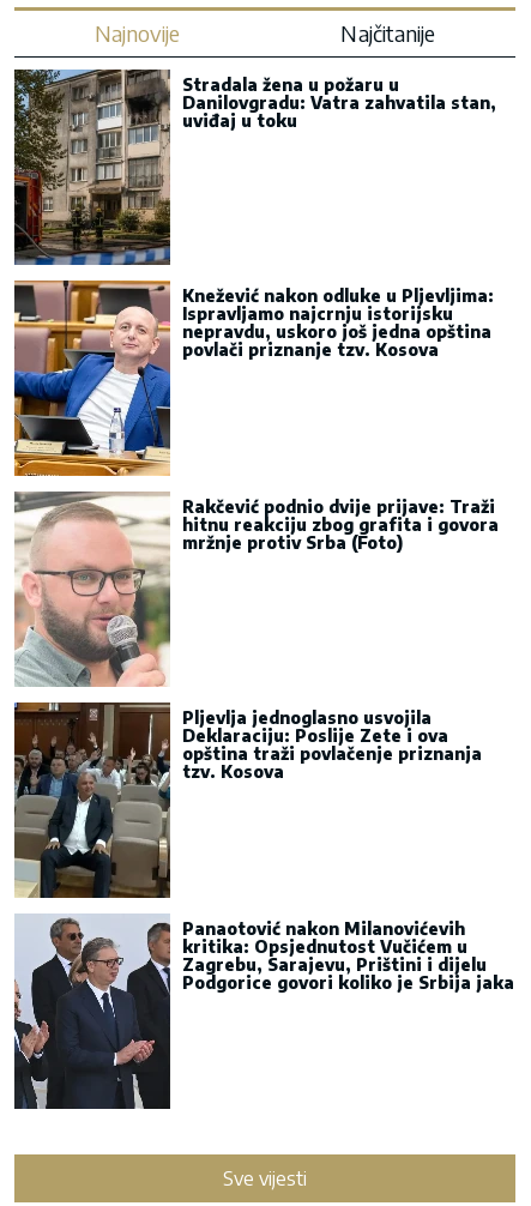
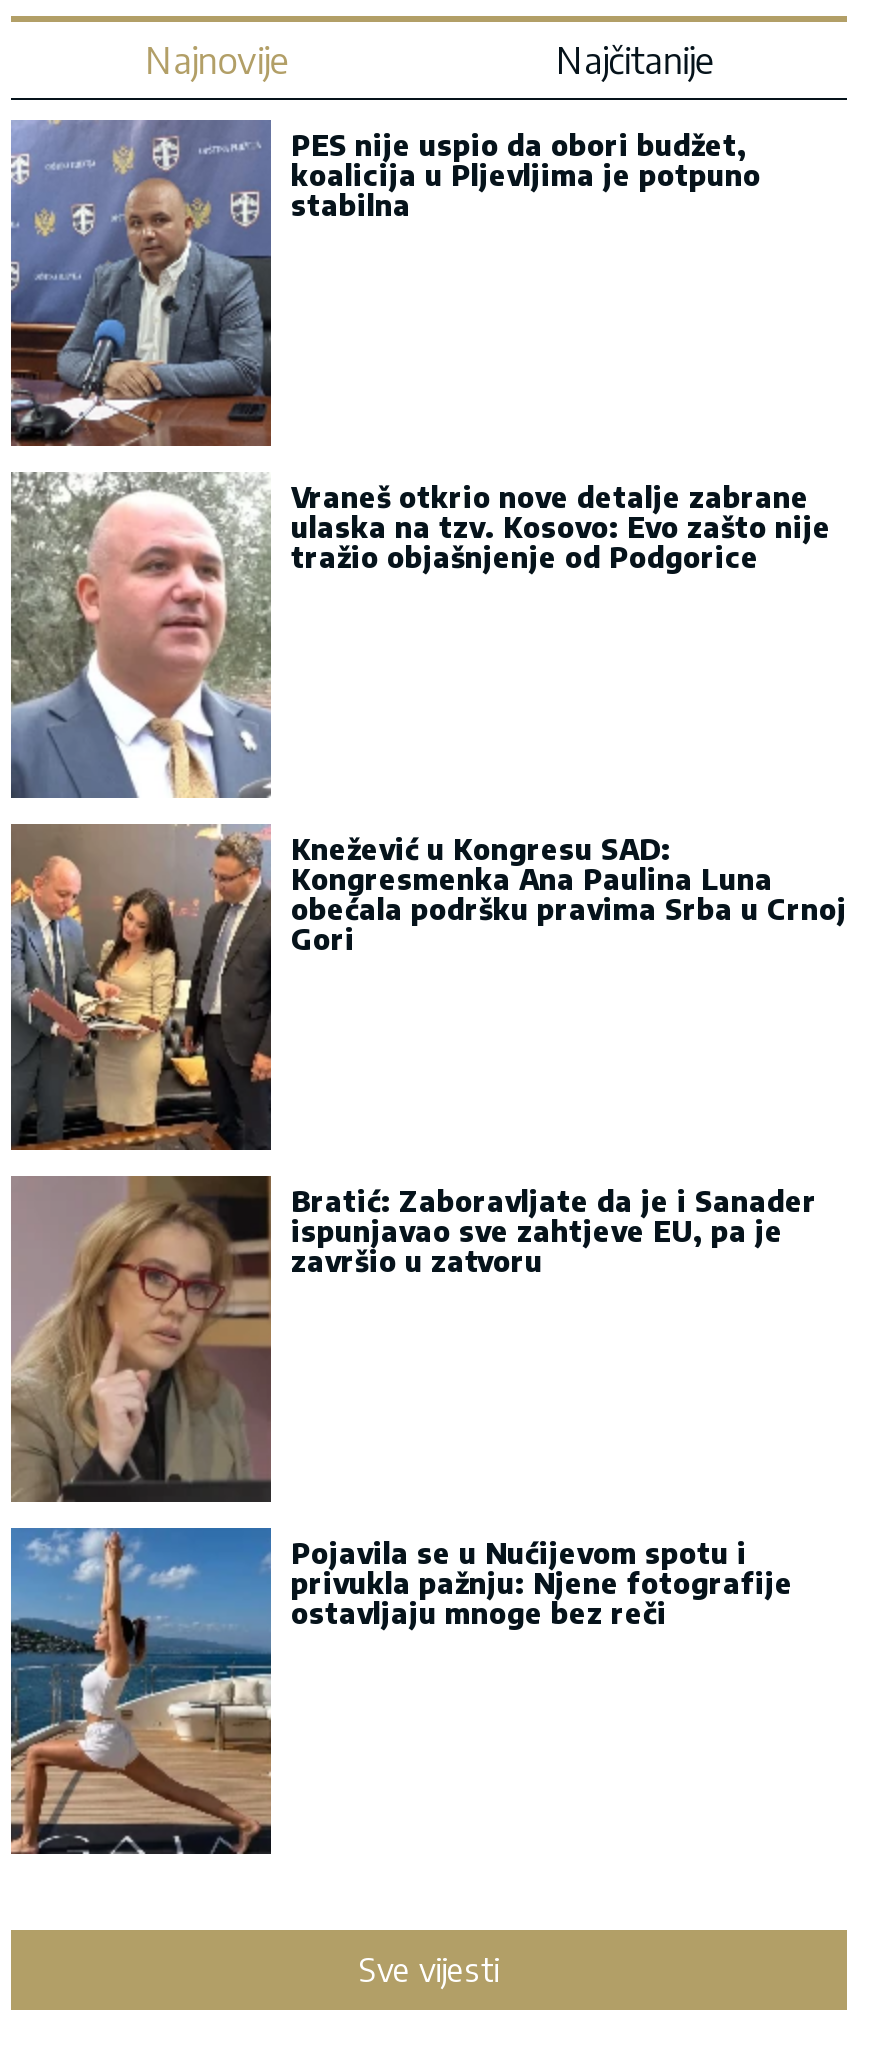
[13,68,496,266] [image] | Stradala žena u požaru u | Danilovgradu: Vatra zahvatila stan, | uviđaj u toku -> [9,118,761,448] [image] | PES nije uspio da obori budžet, | koalicija u Pljevljima je potpuno | stabilna
[13,279,494,477] [image] | Knežević nakon odluke u Pljevljima: | Ispravljamo najcrnju istorijsku | nepravdu, uskoro još jedna opština | povlači priznanje tzv. Kosova -> [9,470,831,800] [image] | Vraneš otkrio nove detalje zabrane | ulaska na tzv. Kosovo: Evo zašto nije | tražio objašnjenje od Podgorice
[13,492,499,688] [image] | Rakčević podnio dvije prijave: Traži | hitnu reakciju zbog grafita i govora | mržnje protiv Srba (Foto) -> [9,824,847,1152] [image] | Knežević u Kongresu SAD: | Kongresmenka Ana Paulina Luna | obećala podršku pravima Srba u Crnoj | Gori
[14,701,482,898] [image] | Pljevlja jednoglasno usvojila | Deklaraciju: Poslije Zete i ova | opština traži povlačenje priznanja | tzv. Kosova -> [11,1174,817,1504] [image] | Bratić: Zaboravljate da je i Sanader | ispunjavao sve zahtjeve EU, pa je | završio u zatvoru
[13,913,514,1109] [image] | Panaotović nakon Milanovićevih | kritika: Opsjednutost Vučićem u | Zagrebu, Sarajevu, Prištini i dijelu | Podgorice govori koliko je Srbija jaka -> [9,1526,793,1856] [image] | Pojavila se u Nućijevom spotu i | privukla pažnju: Njene fotografije | ostavljaju mnoge bez reči

